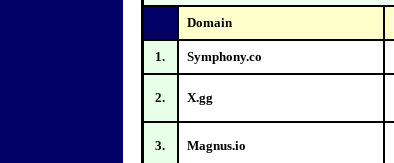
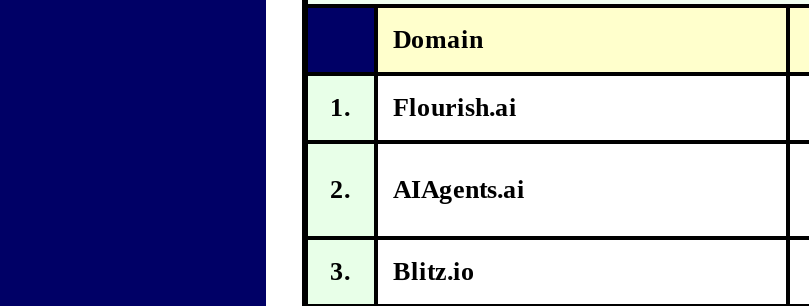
[186,49,261,64] Symphony.co -> [393,92,517,122] Flourish.ai
[186,90,212,105] X.gg -> [393,174,525,204] AIAgents.ai
[186,138,245,153] Magnus.io -> [393,256,475,286] Blitz.io

